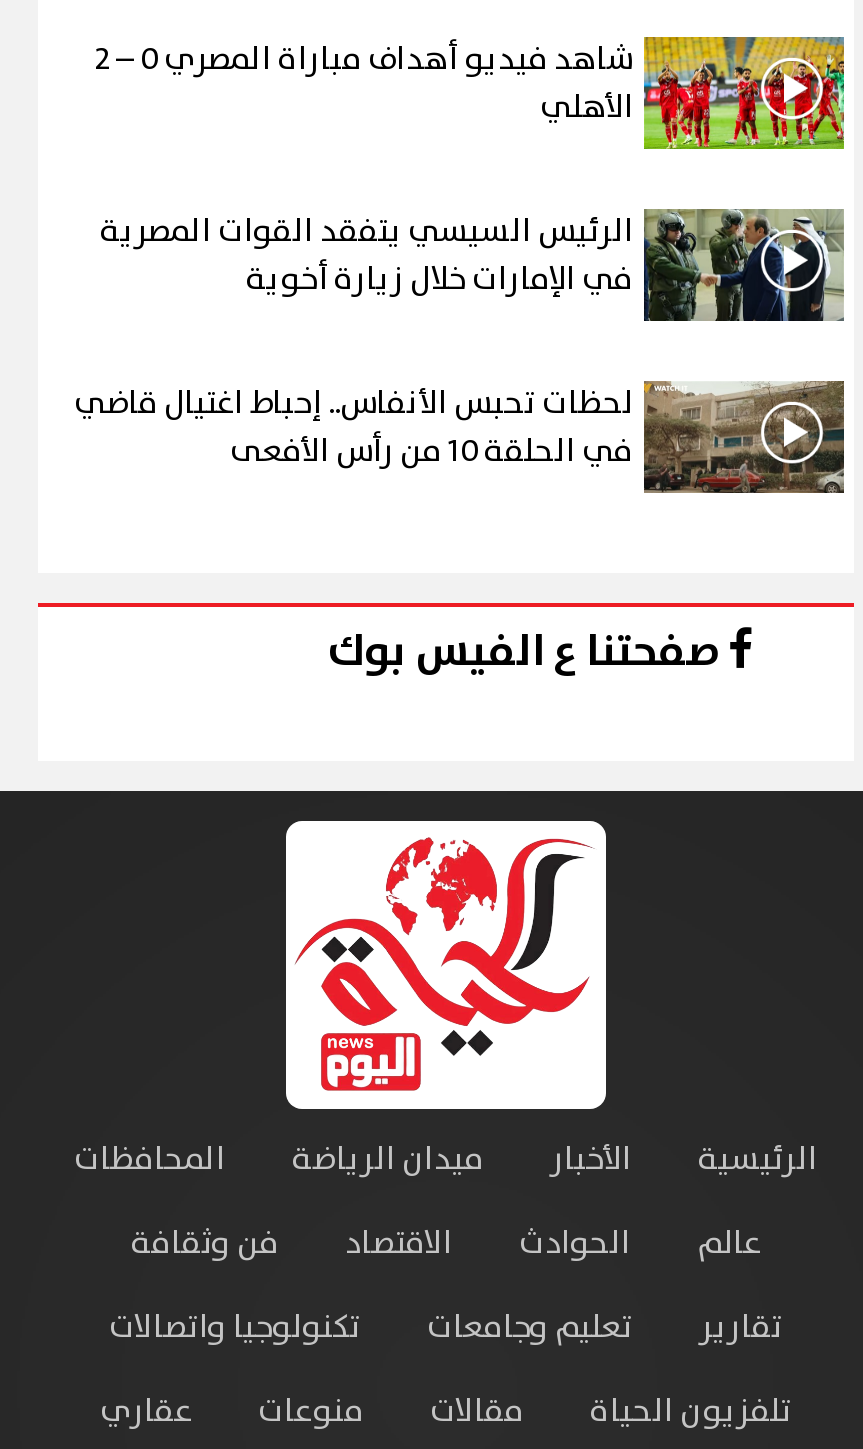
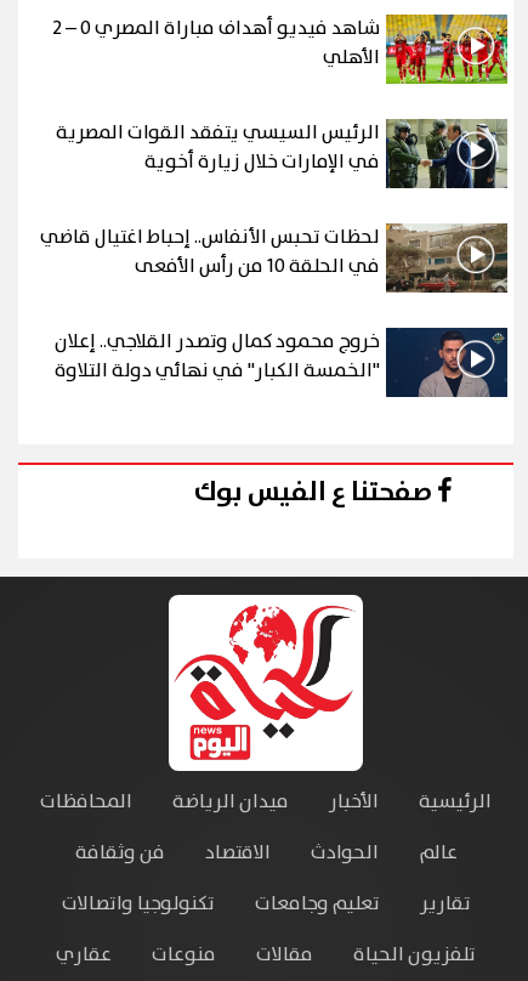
none -> [55,327,509,398] [image] | خروج محمود كمال وتصدر القلاجي.. إعلان | "الخمسة الكبار" في نهائي دولة التلاوة

